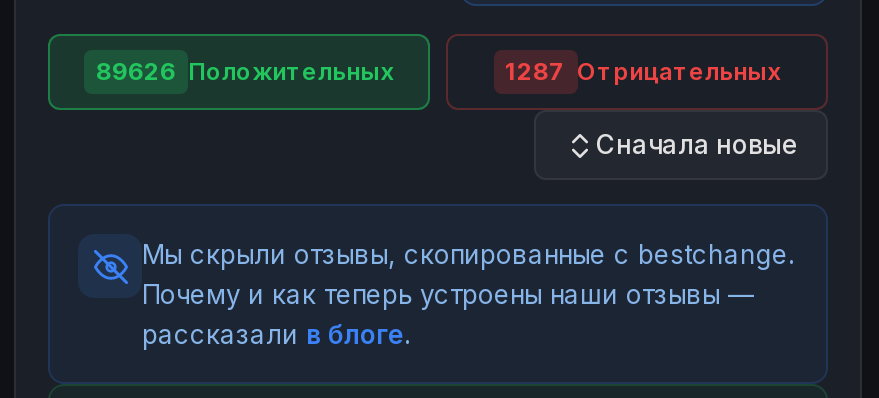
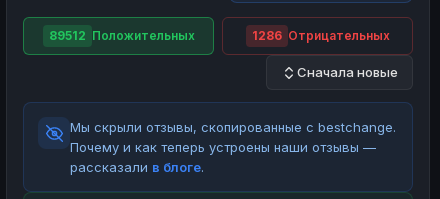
[96,56,394,86] 89626 Положительных -> [48,28,194,43] 89512 Положительных
[505,56,781,86] 1287 Отрицательных -> [251,28,389,43] 1286 Отрицательных

